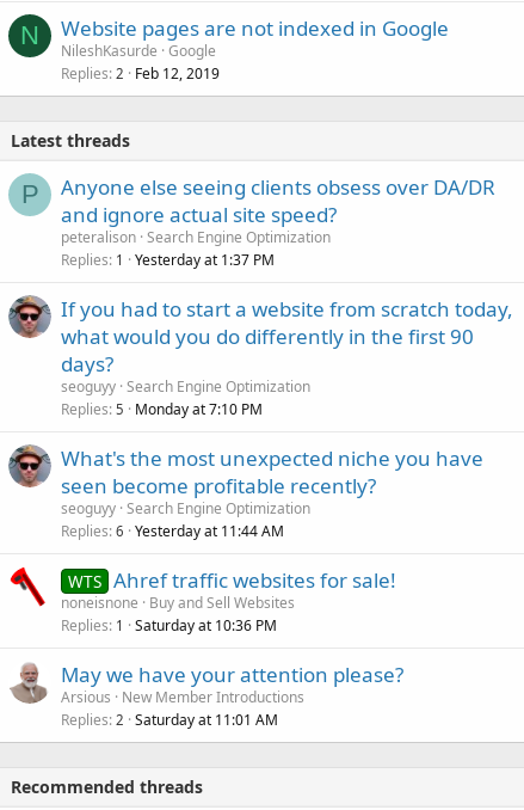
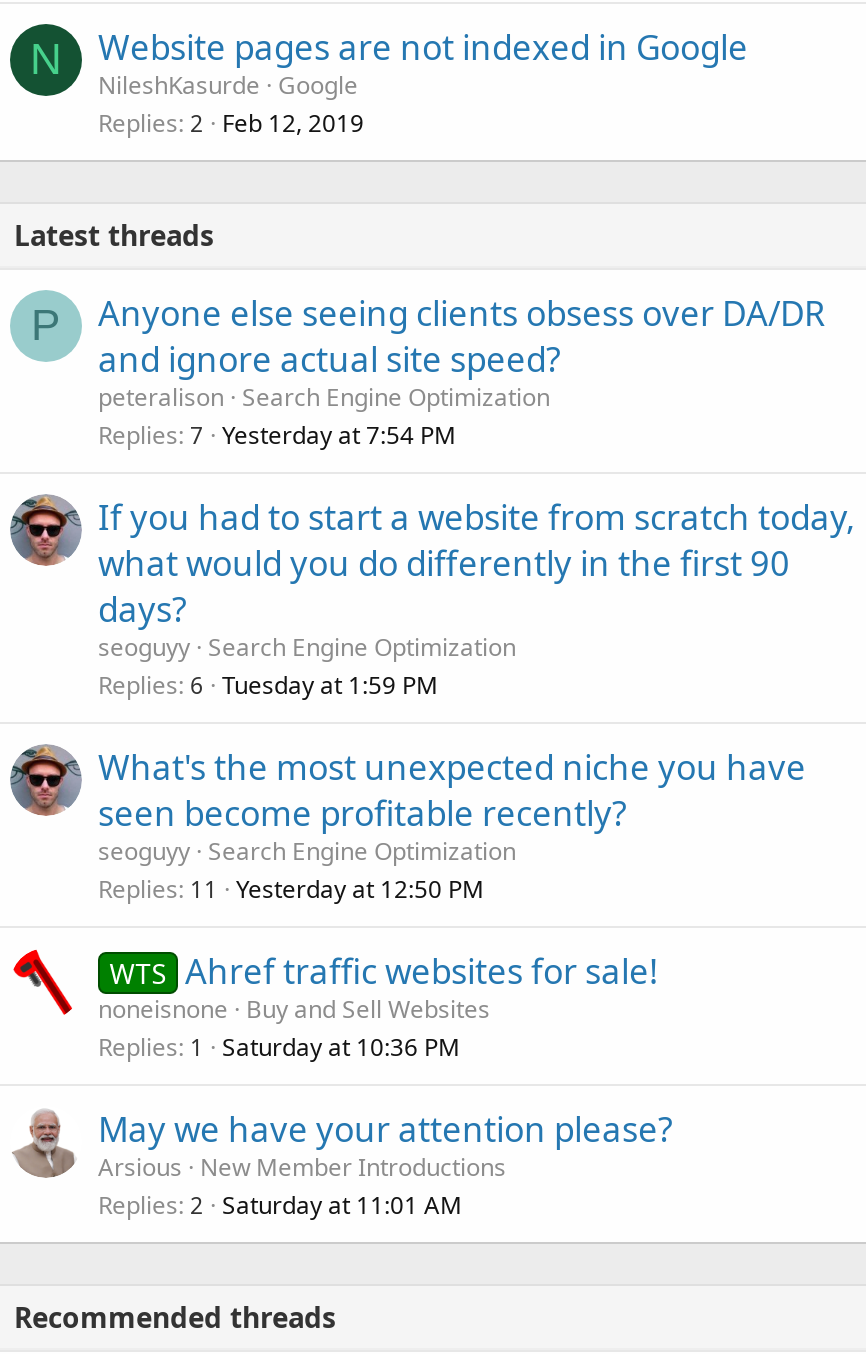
[61,249,275,269] Replies 1 Yesterday at 1:37 PM -> [98,417,456,451] Replies 7 Yesterday at 7:54 PM
[61,398,263,419] Replies 5 Monday at 7:10 PM -> [98,667,438,701] Replies 6 Tuesday at 1:59 PM
[61,520,284,541] Replies 6 Yesterday at 11:44 AM -> [98,871,484,905] Replies 11 Yesterday at 12:50 PM

